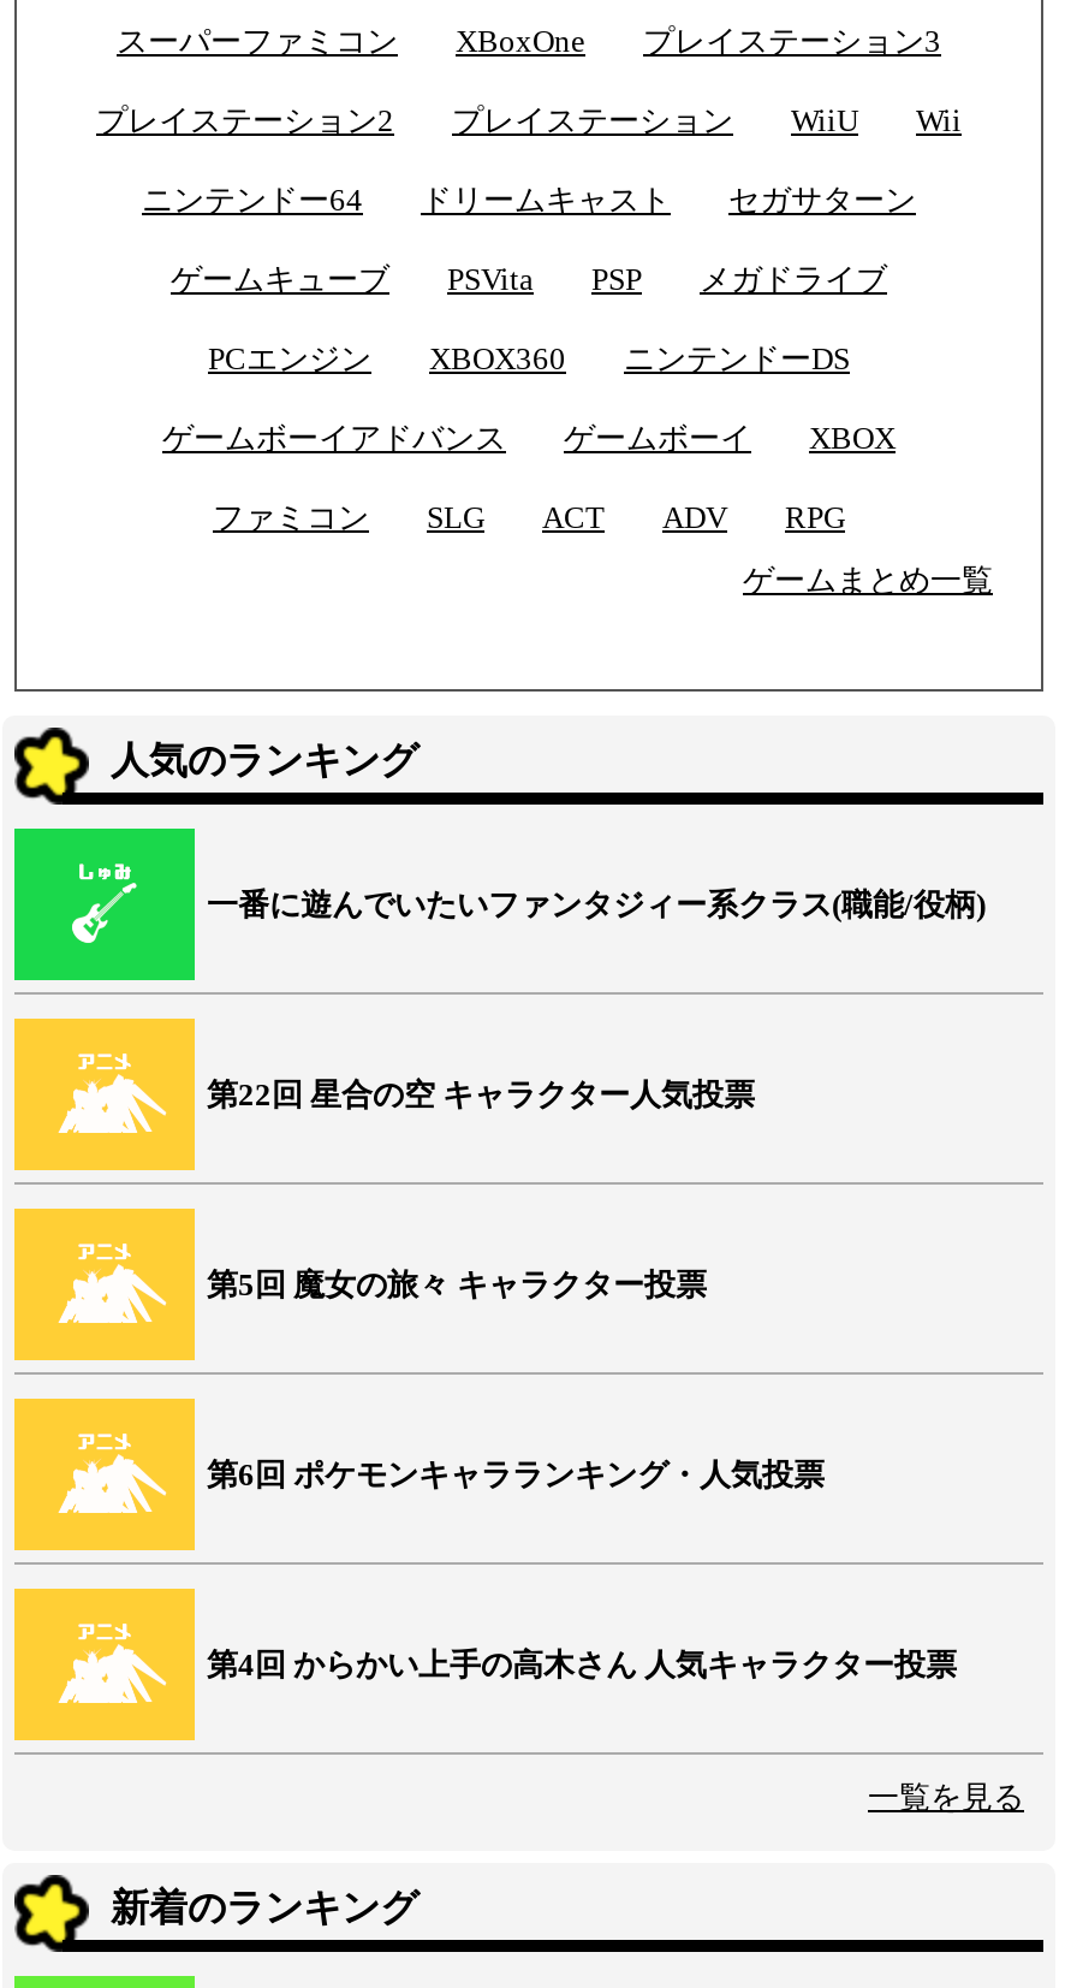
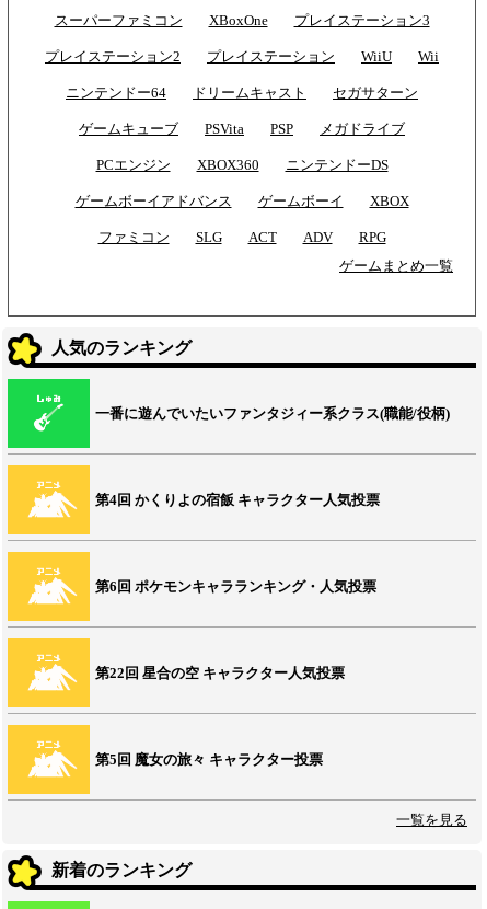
none -> [95,491,380,508] 第4回 かくりよの宿飯 キャラクター人気投票
moved [207,1075,755,1301] -> [95,664,345,767]: 第22回 星合の空 キャラクター人気投票 | 第5回 魔女の旅々 キャラクター投票
moved [207,1455,825,1491] -> [95,578,376,594]: 第6回 ポケモンキャラランキング・人気投票
[207,1645,957,1681] 第4回 からかい上手の高木さん 人気キャラクター投票 -> none

